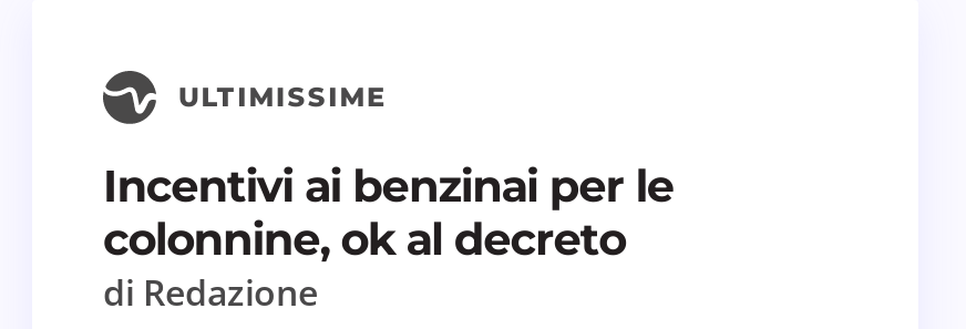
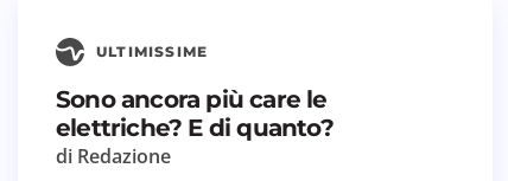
[103,160,674,267] Incentivi ai benzinai per le | colonnine, ok al decreto -> [56,86,333,142] Sono ancora più care le | elettriche? E di quanto?

